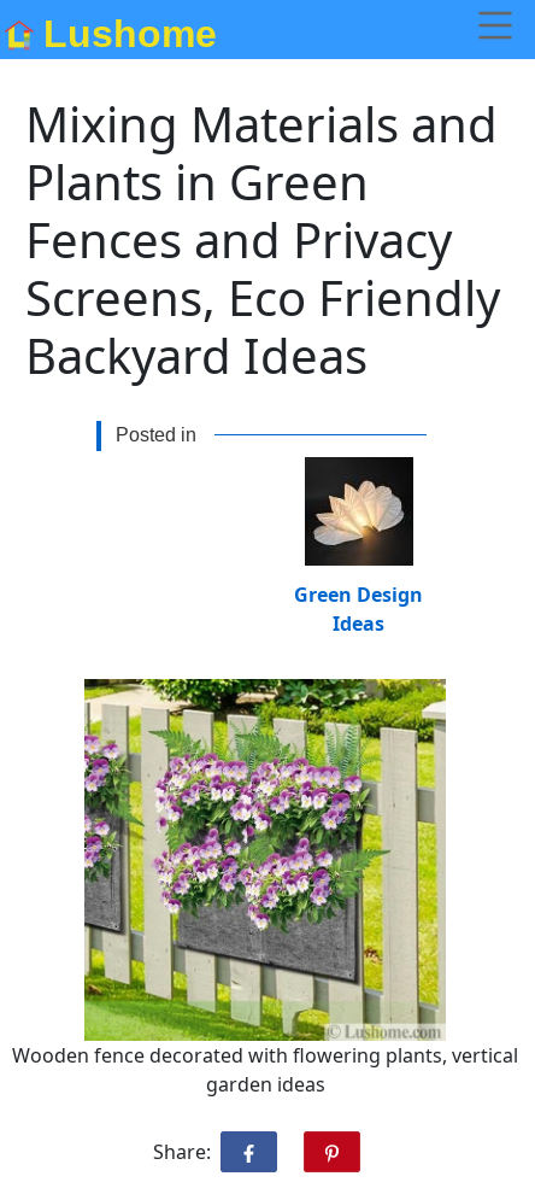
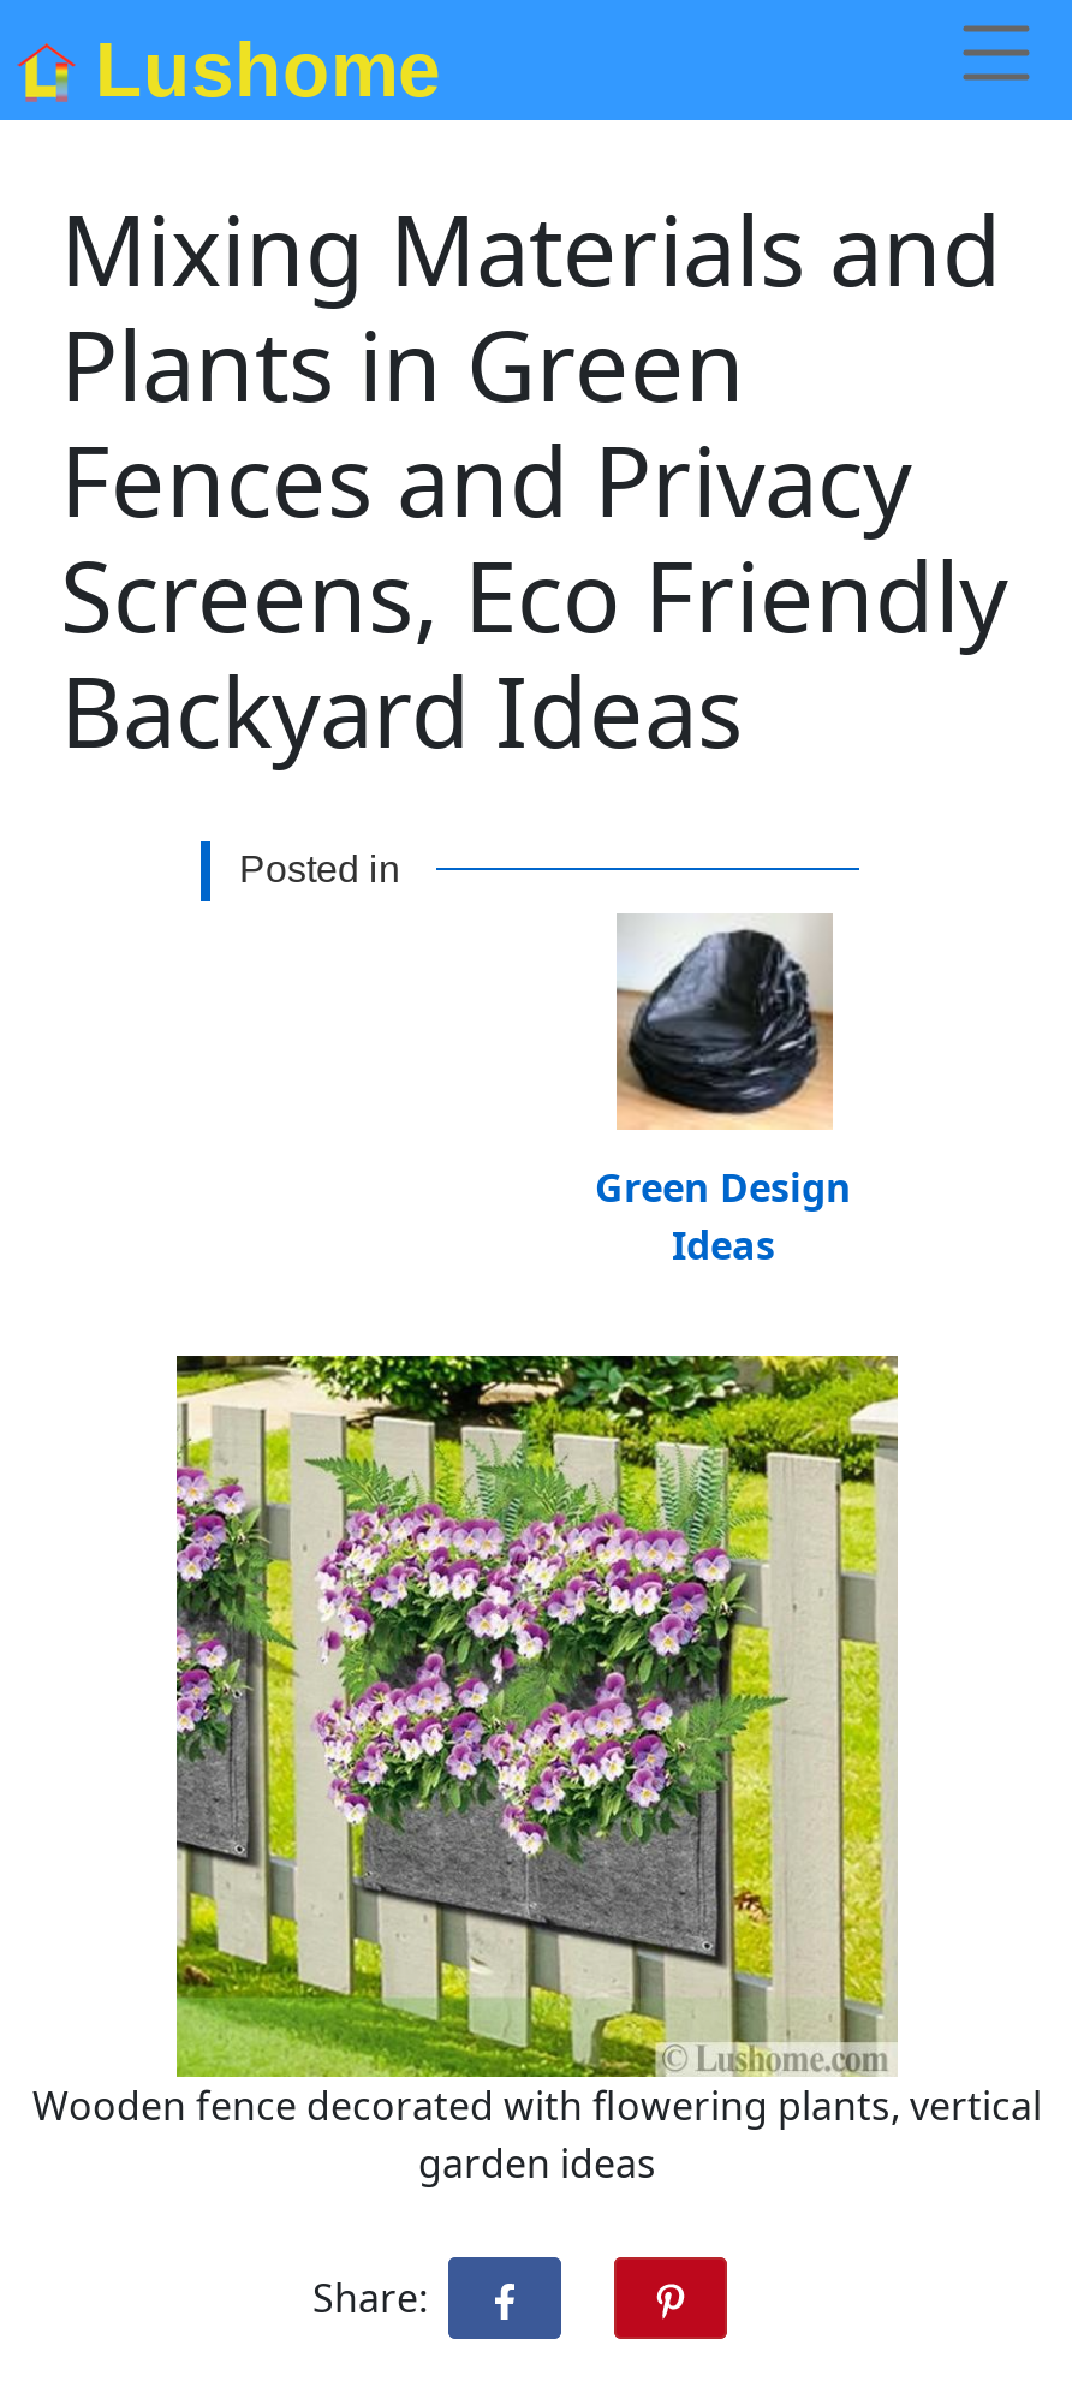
[304,456,415,567] [image] -> [614,913,835,1130] [image]

